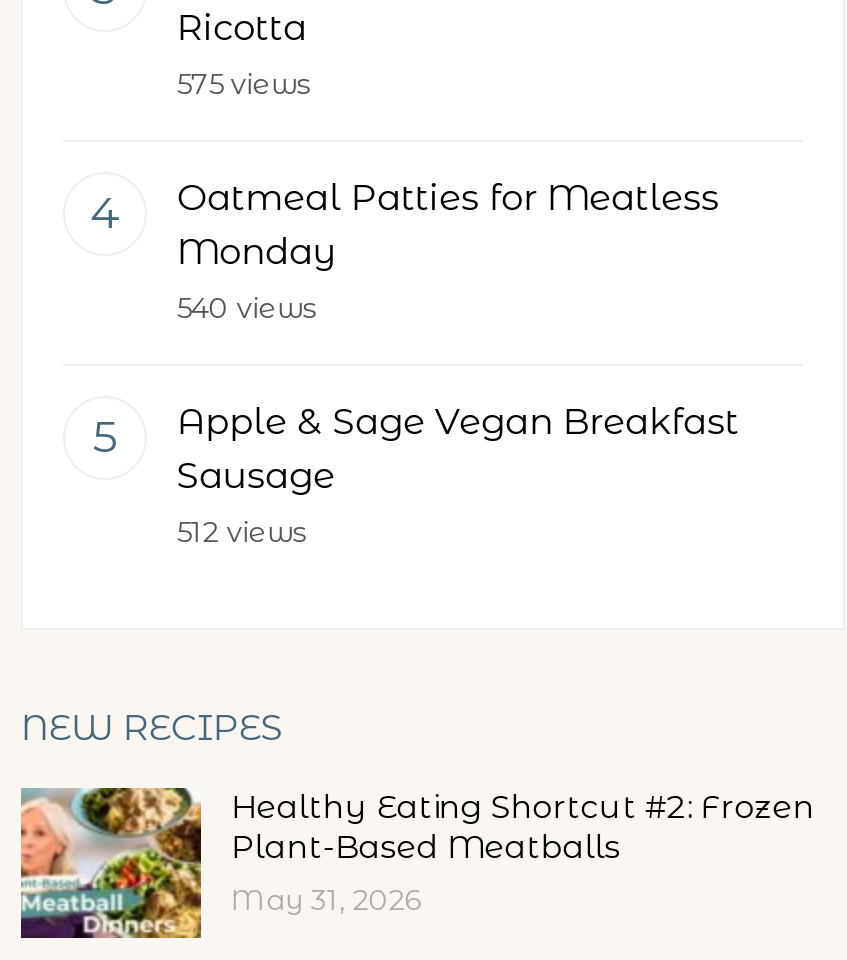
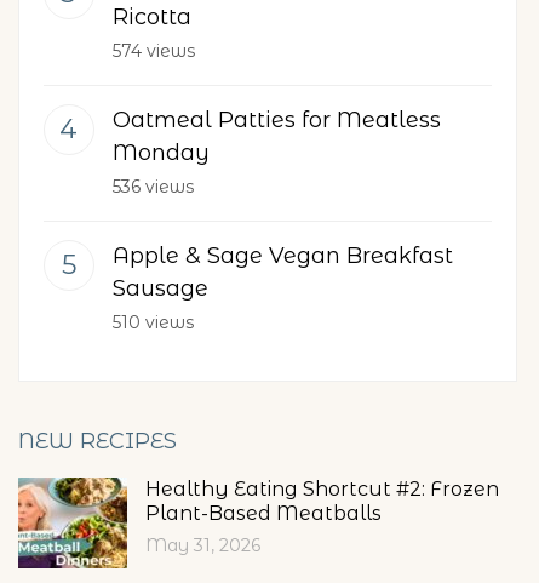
[177,66,311,102] 575 views -> [113,40,195,62] 574 views
[177,290,317,326] 540 views -> [113,176,194,197] 536 views
[177,514,307,550] 512 views -> [113,311,194,333] 510 views

